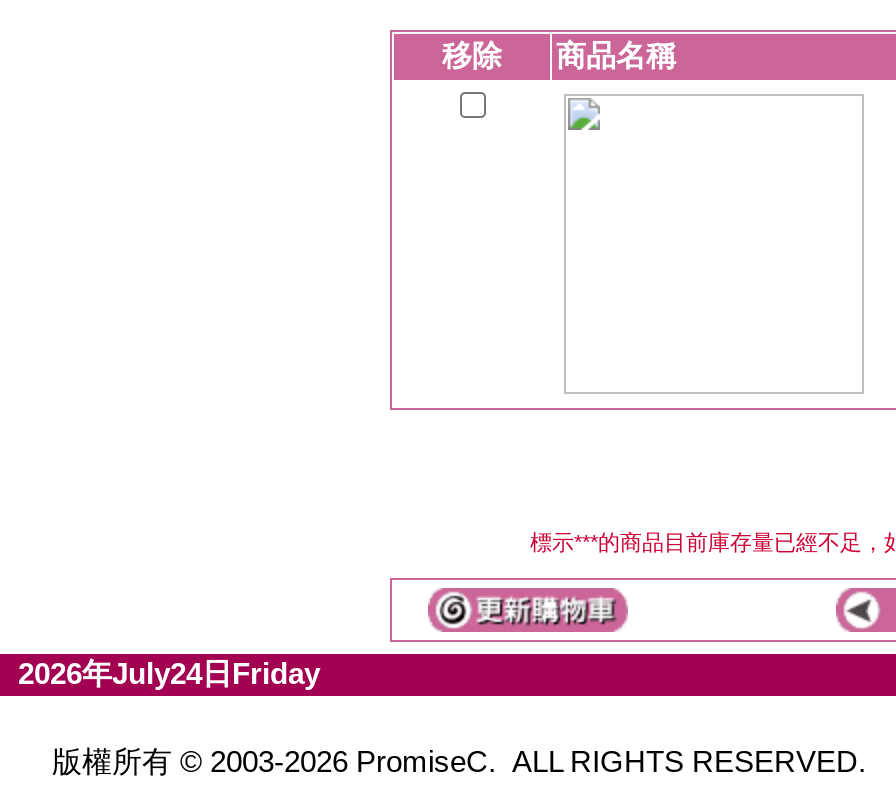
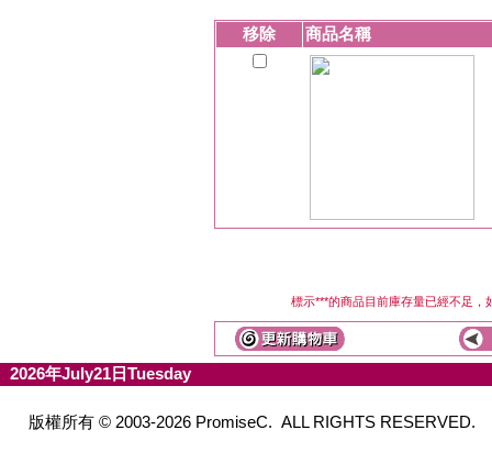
[2,656,336,690] 2026年July24日Friday -> [1,364,200,383] 2026年July21日Tuesday

